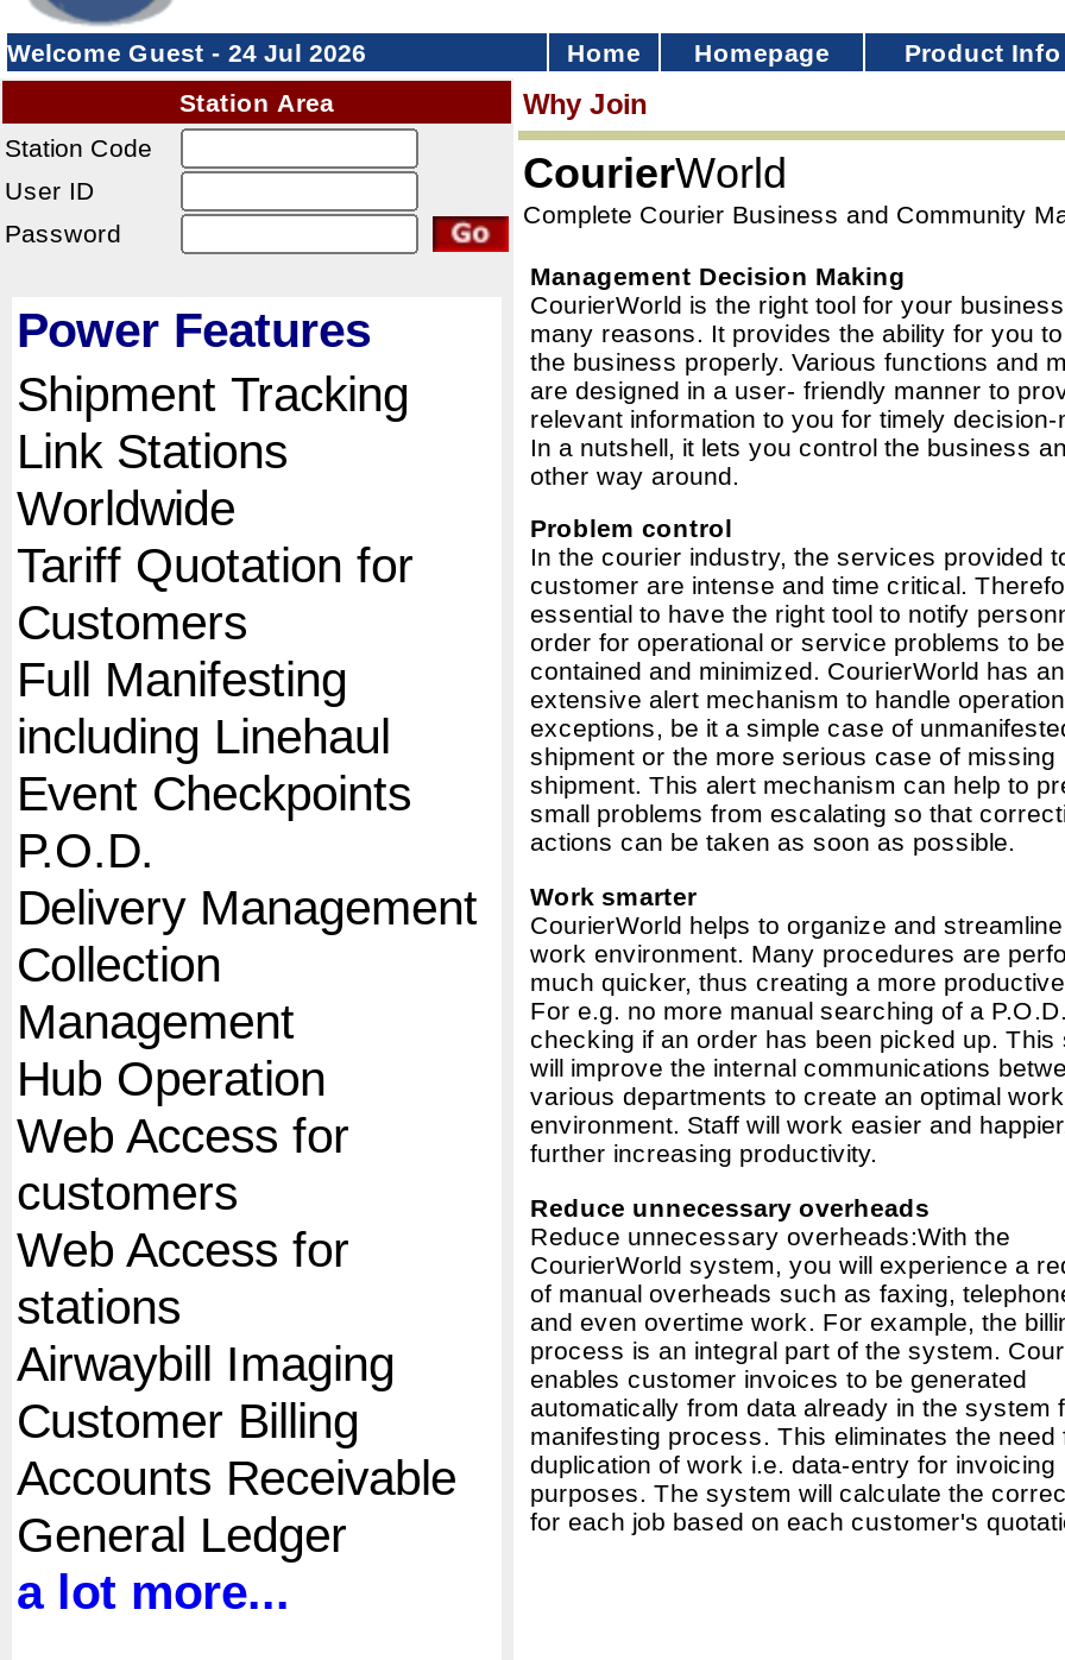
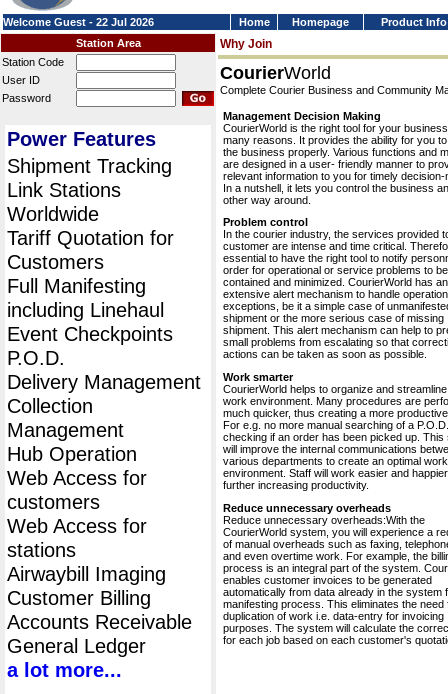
[7,38,366,67] Welcome Guest - 24 Jul 2026 -> [3,16,154,28] Welcome Guest - 22 Jul 2026

